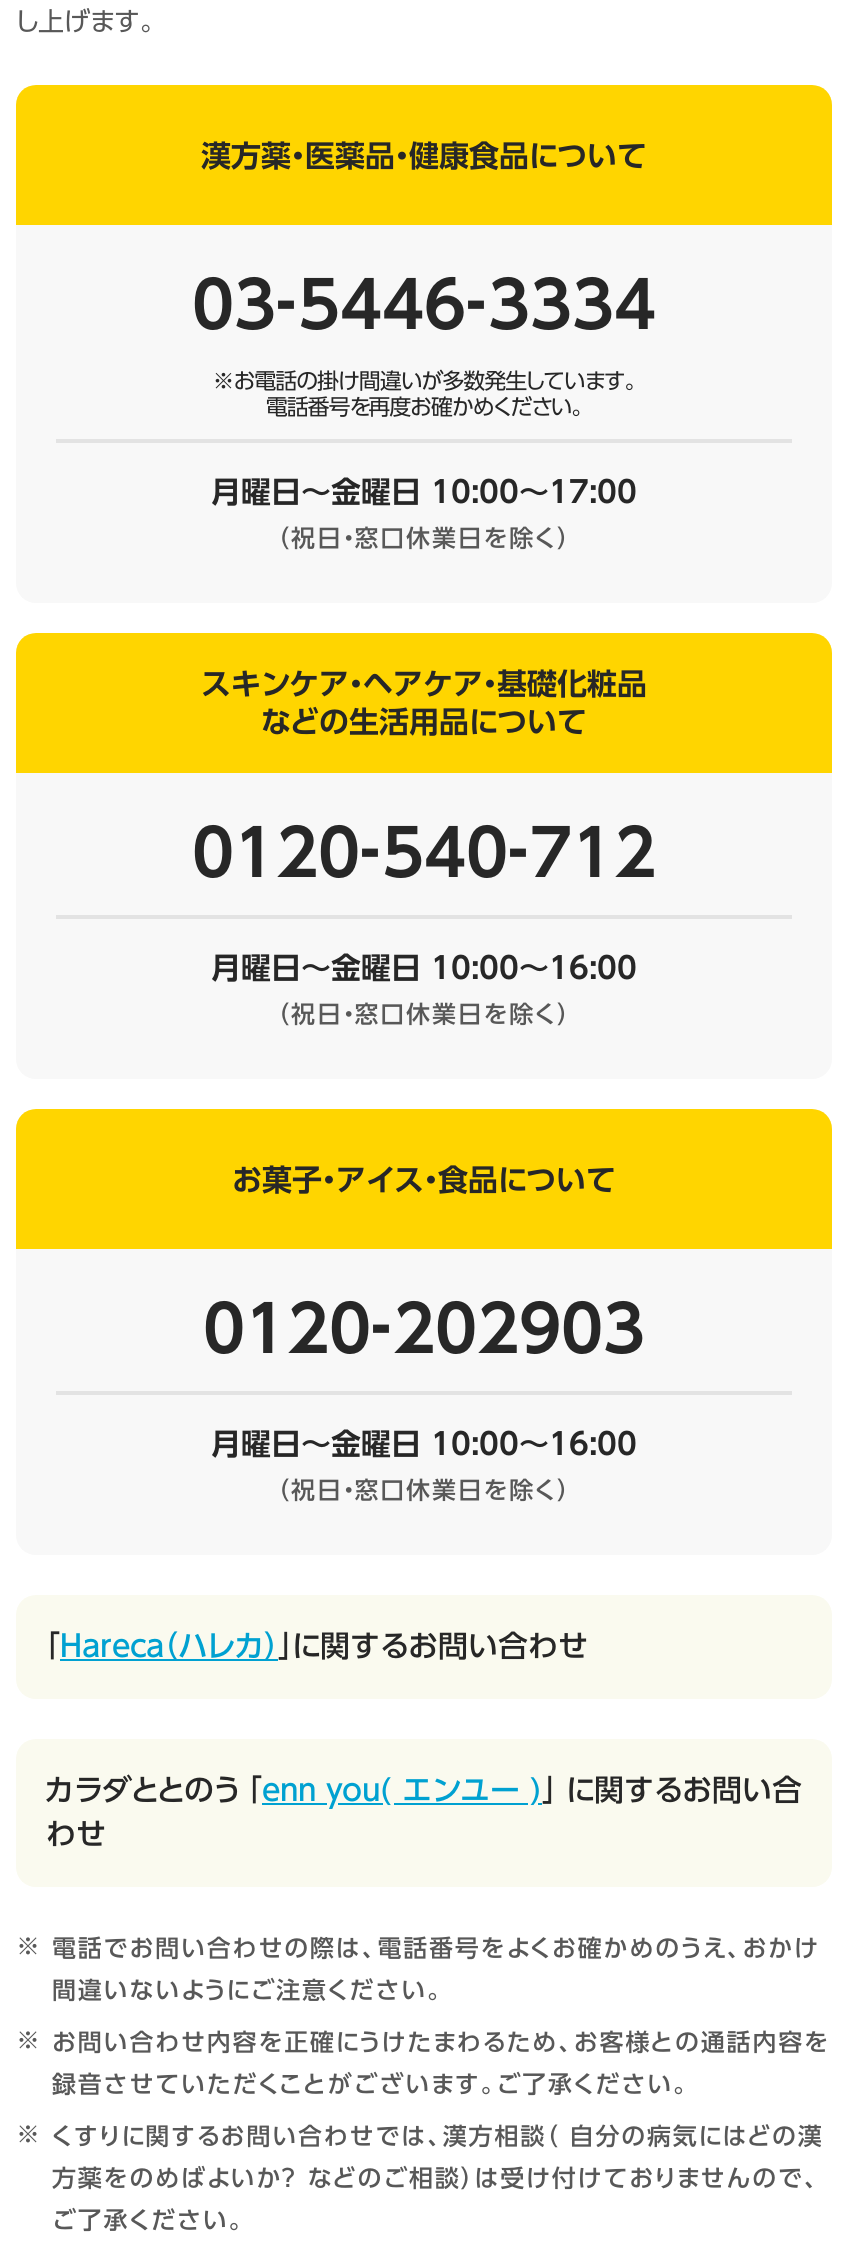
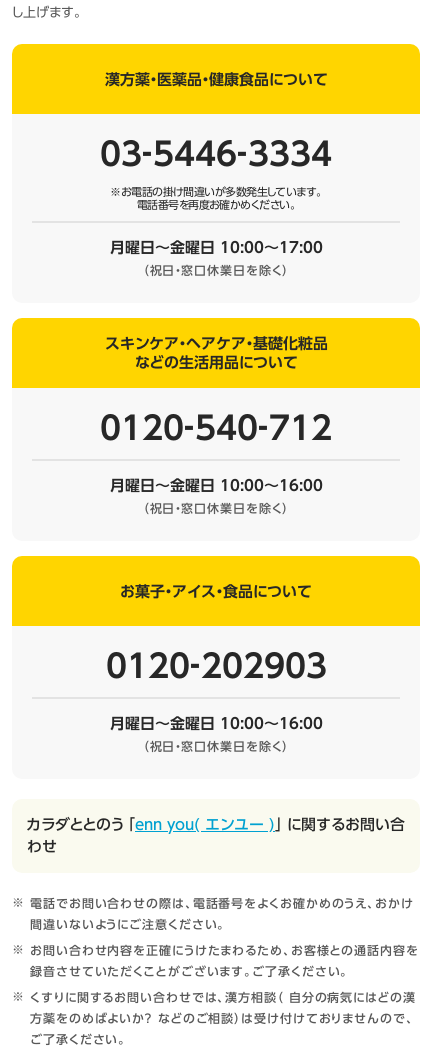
[46,1631,588,1661] 「Hareca（ハレカ）」に関するお問い合わせ -> none

